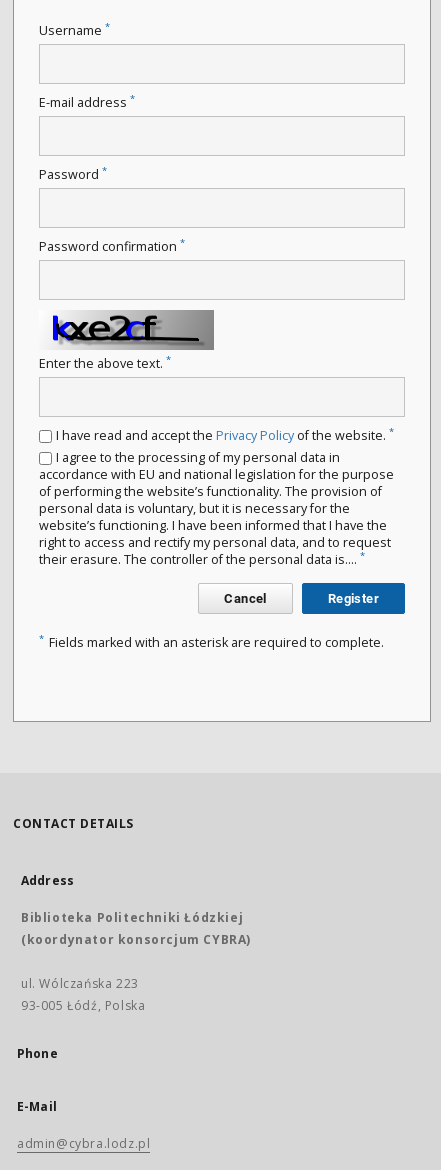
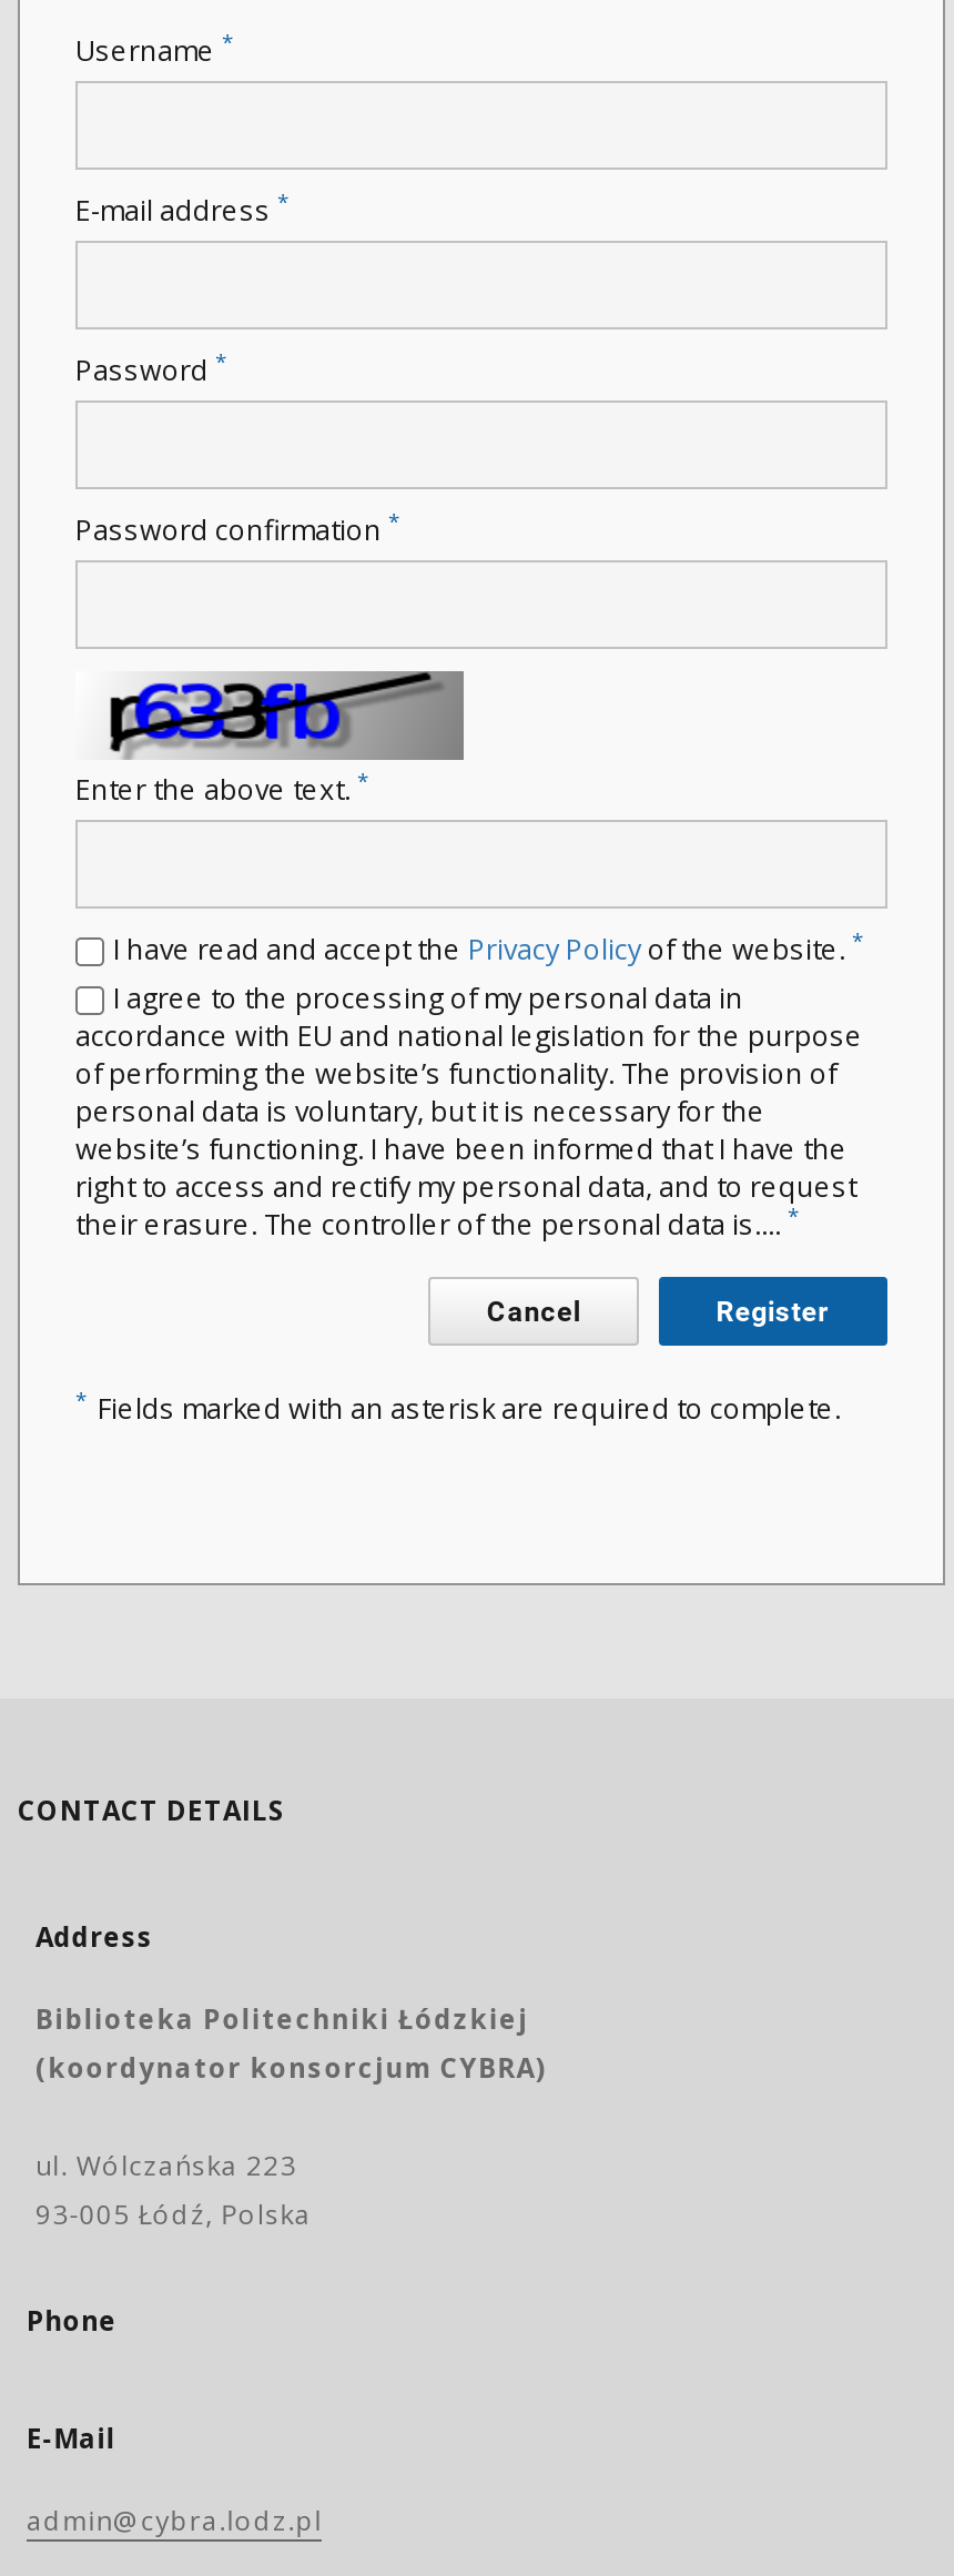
[52,310,204,349] [image] -> [106,671,442,760] [image]

